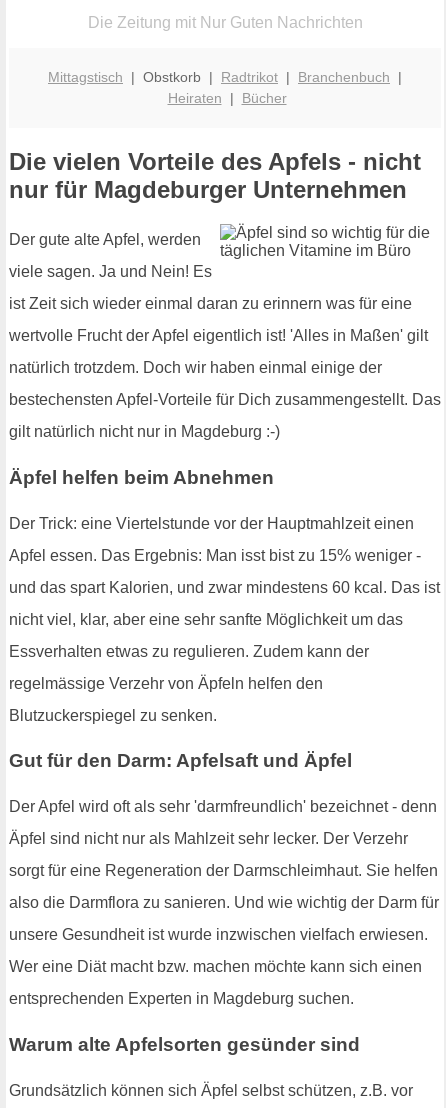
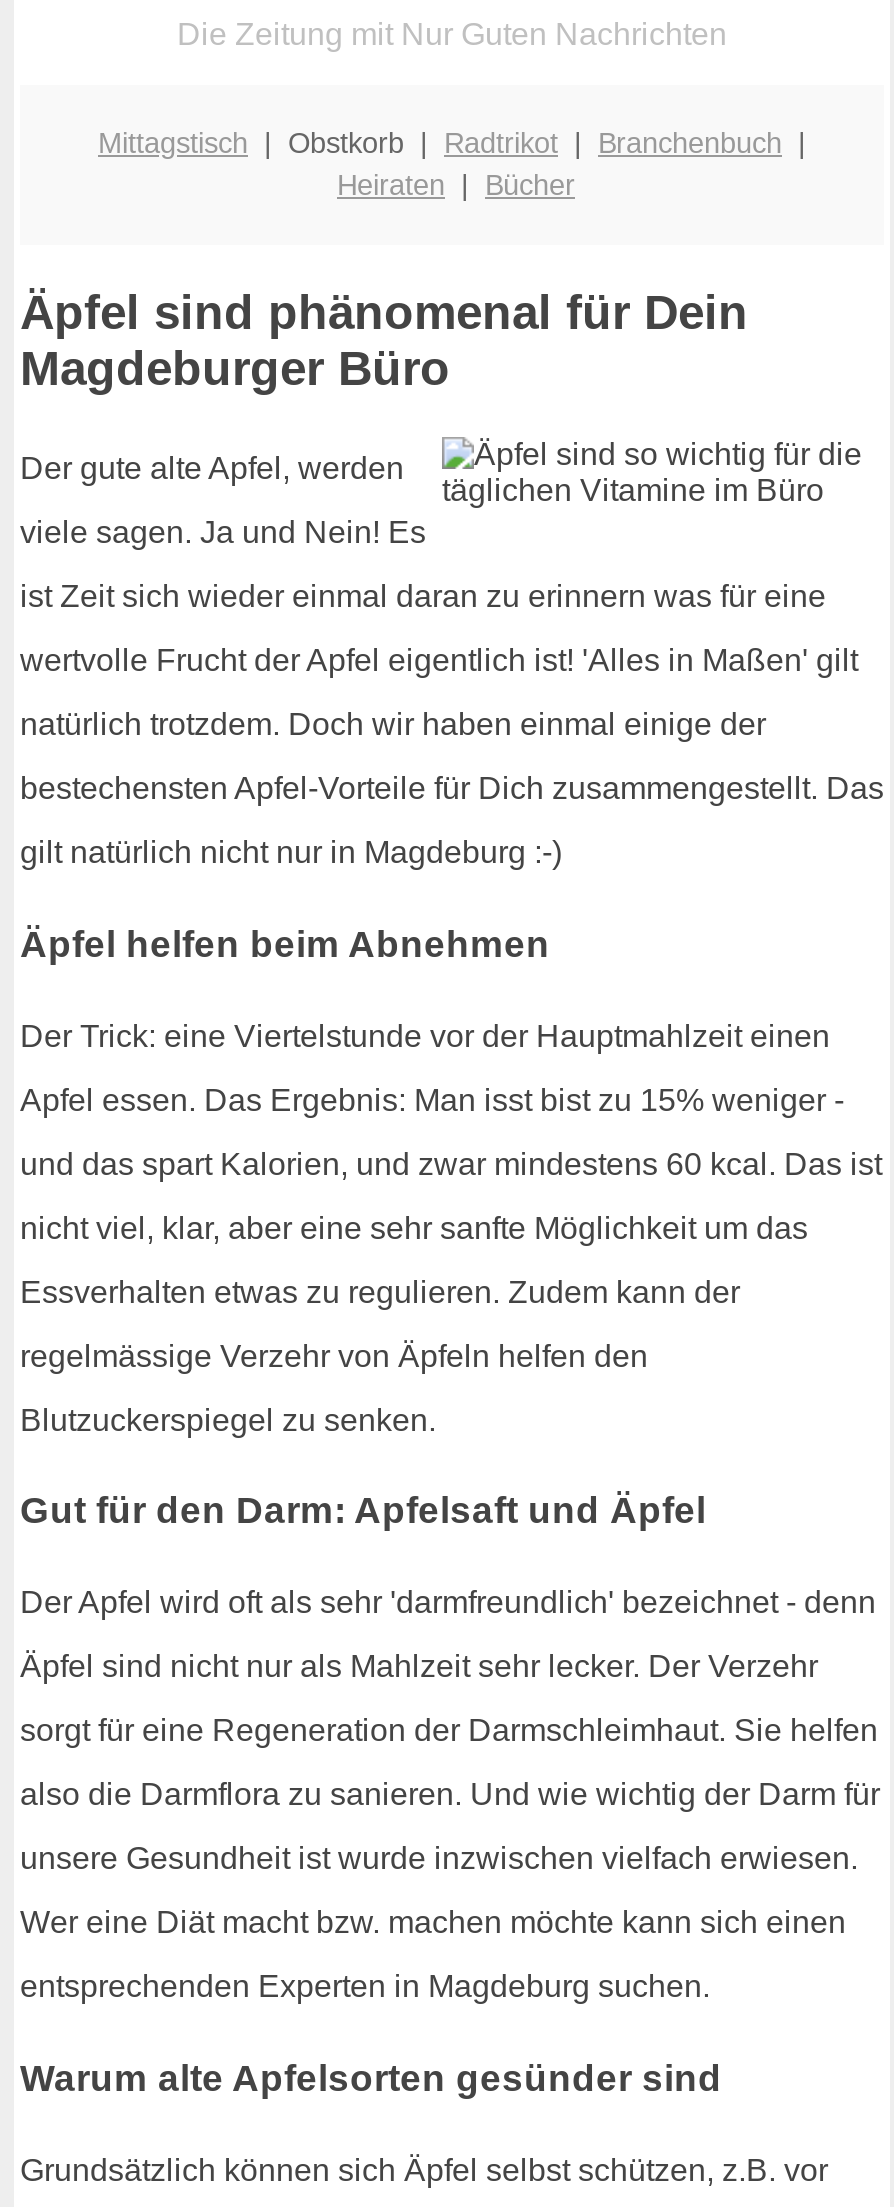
[9,148,421,203] Die vielen Vorteile des Apfels - nicht | nur für Magdeburger Unternehmen -> [20,286,748,396] Äpfel sind phänomenal für Dein | Magdeburger Büro

